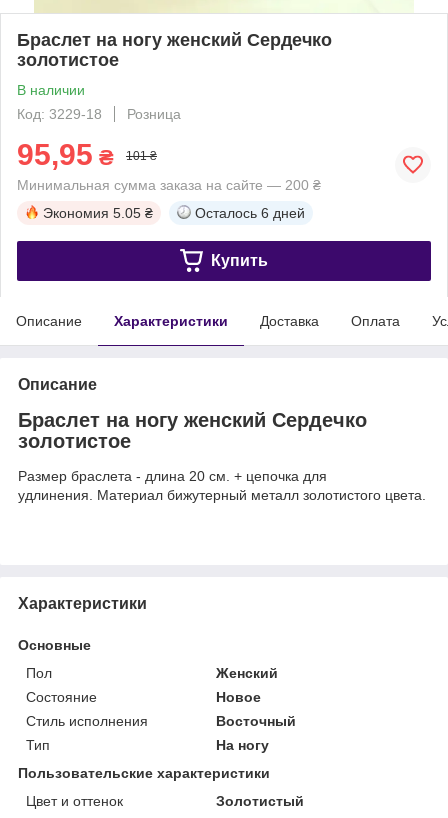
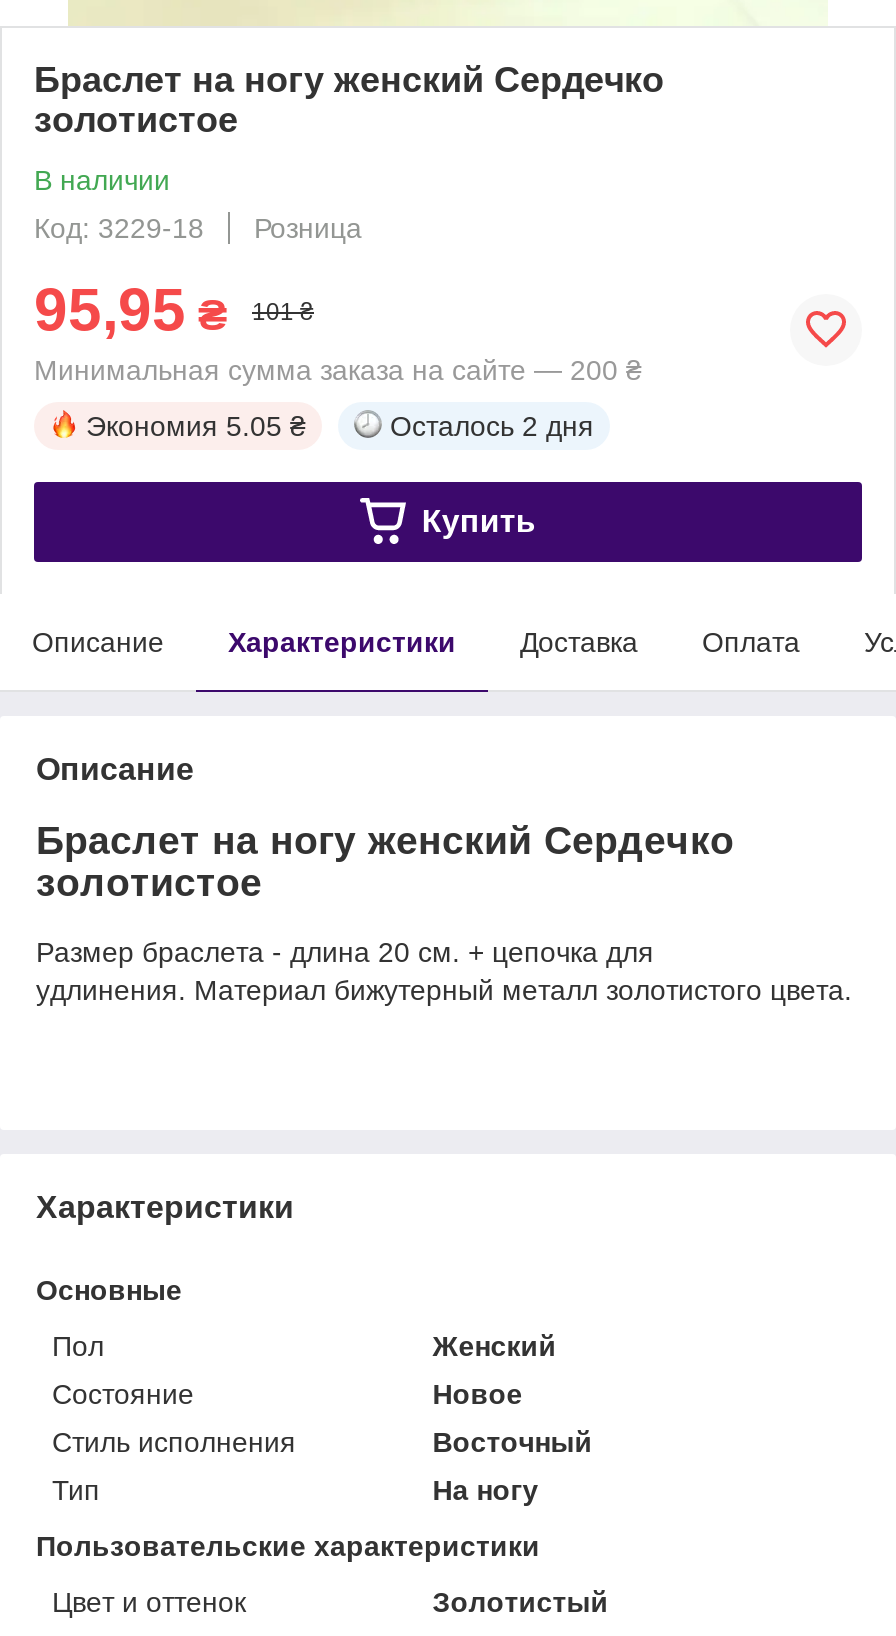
[195,205,305,221] Осталось 6 дней -> [390,410,594,442] Осталось 2 дня

